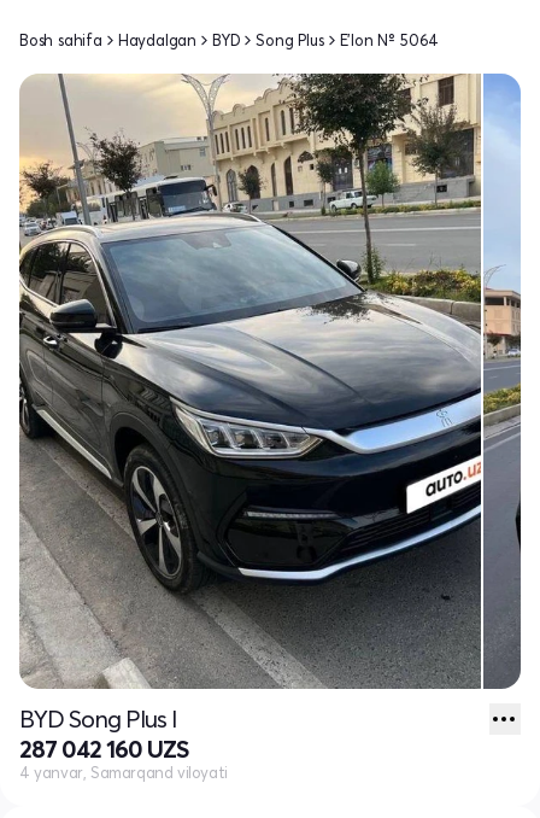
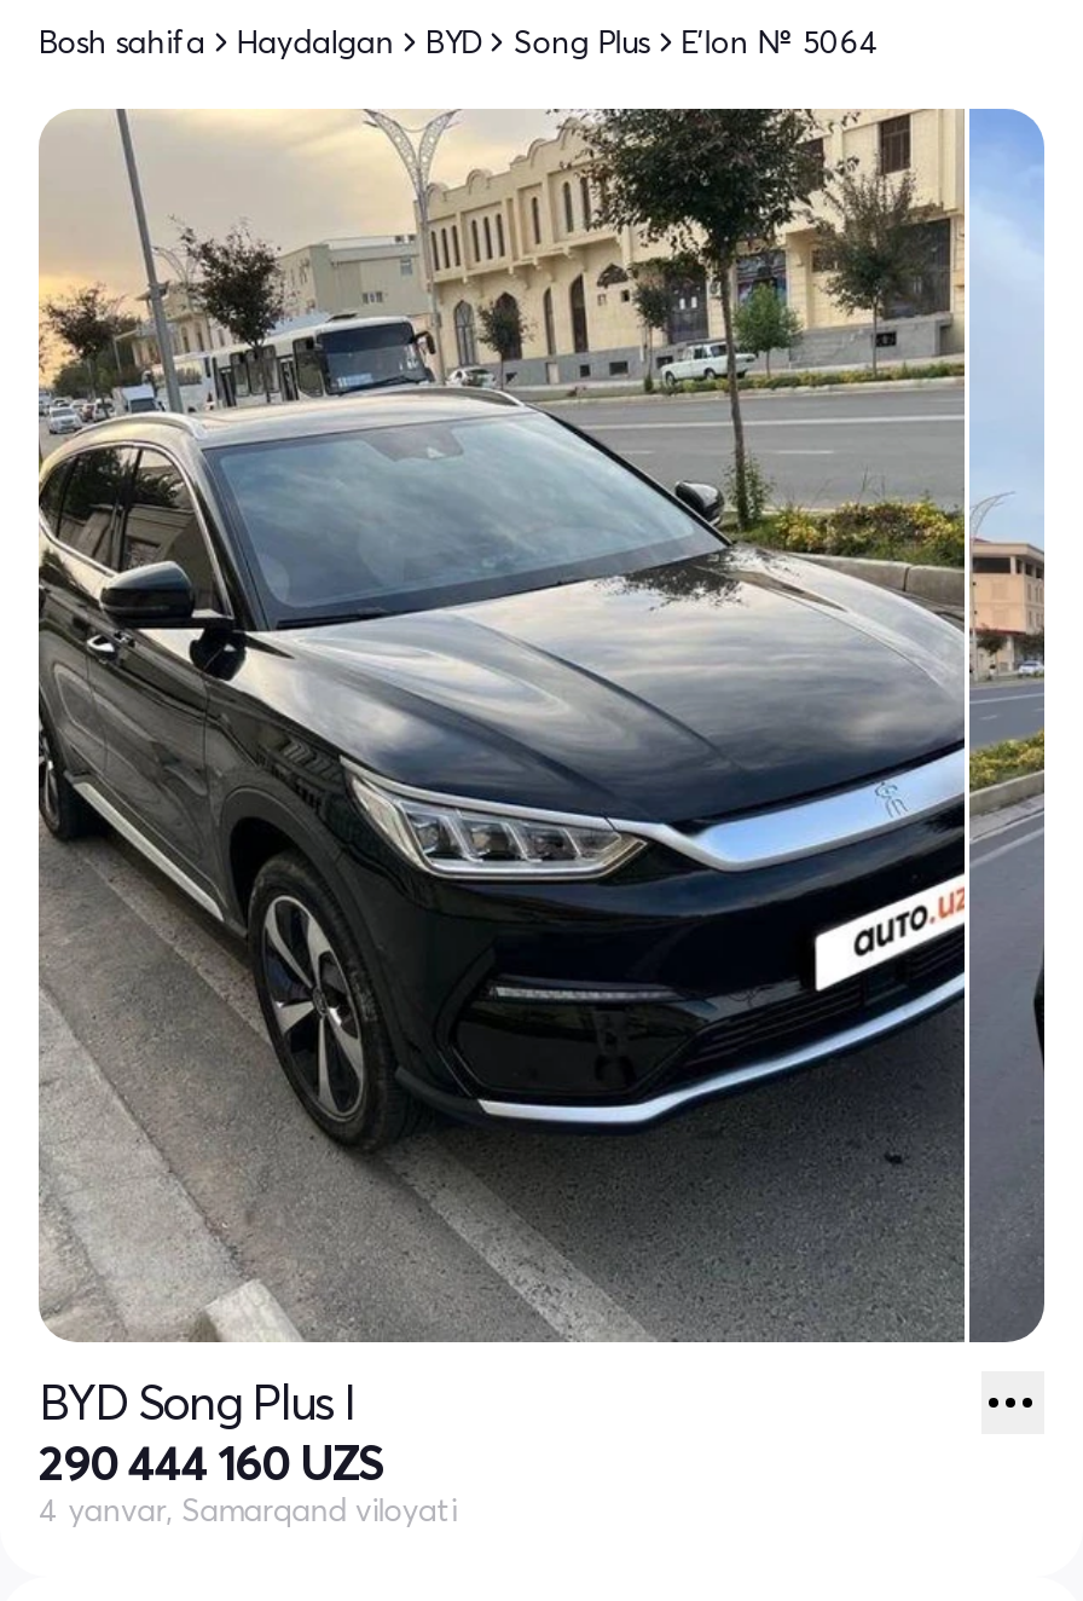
[19,734,188,764] 287 042 160 UZS -> [39,1432,382,1492] 290 444 160 UZS

